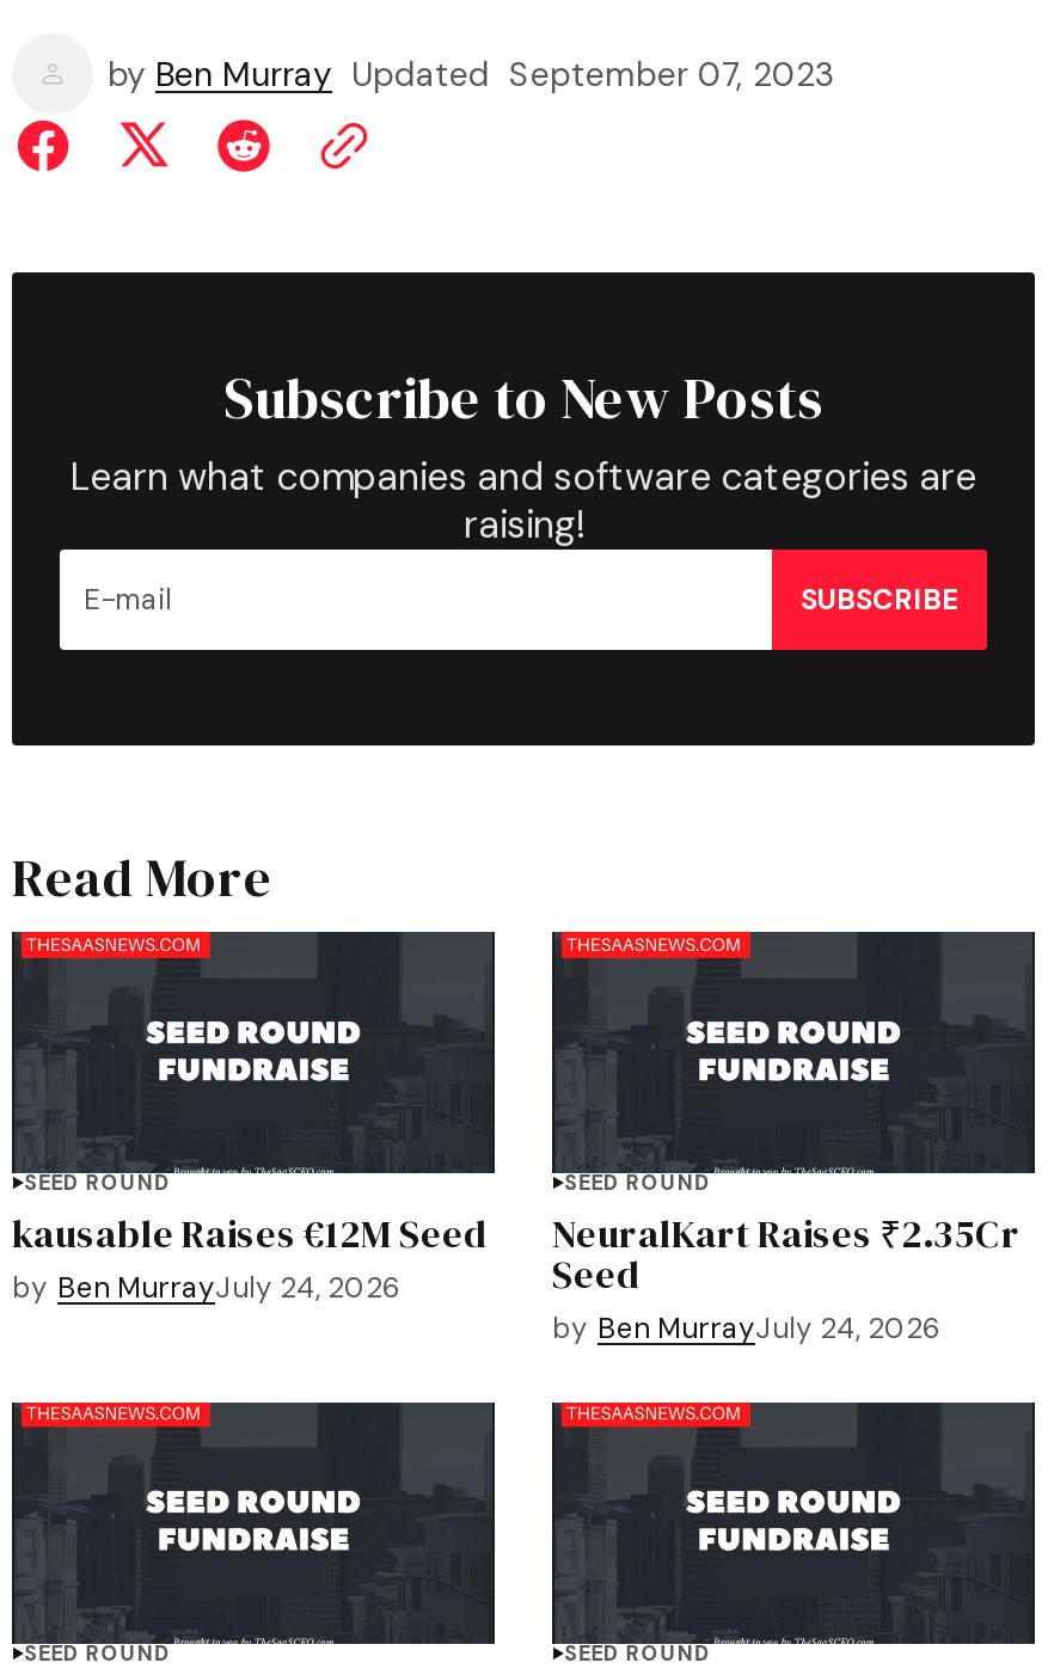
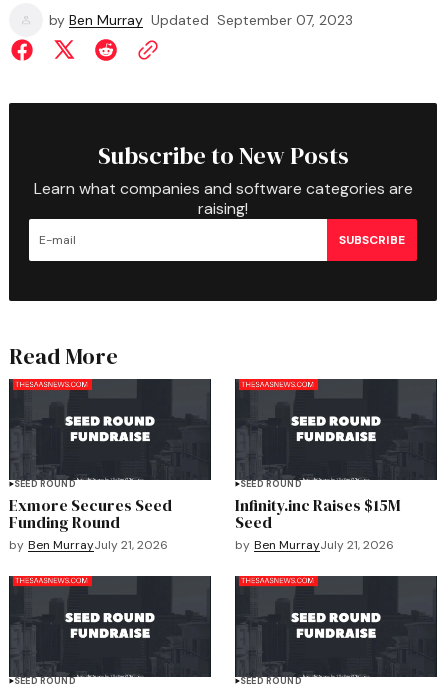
[12,1206,488,1307] kausable Raises €12M Seed | by Ben MurrayJuly 24, 2026 -> [9,494,172,553] Exmore Secures Seed | Funding Round | by Ben MurrayJuly 21, 2026
[552,1206,1021,1259] NeuralKart Raises ₹2.35Cr -> [235,494,401,516] Infinity.inc Raises $15M
[552,1309,942,1347] by Ben MurrayJuly 24, 2026 -> [235,537,394,553] by Ben MurrayJuly 21, 2026

